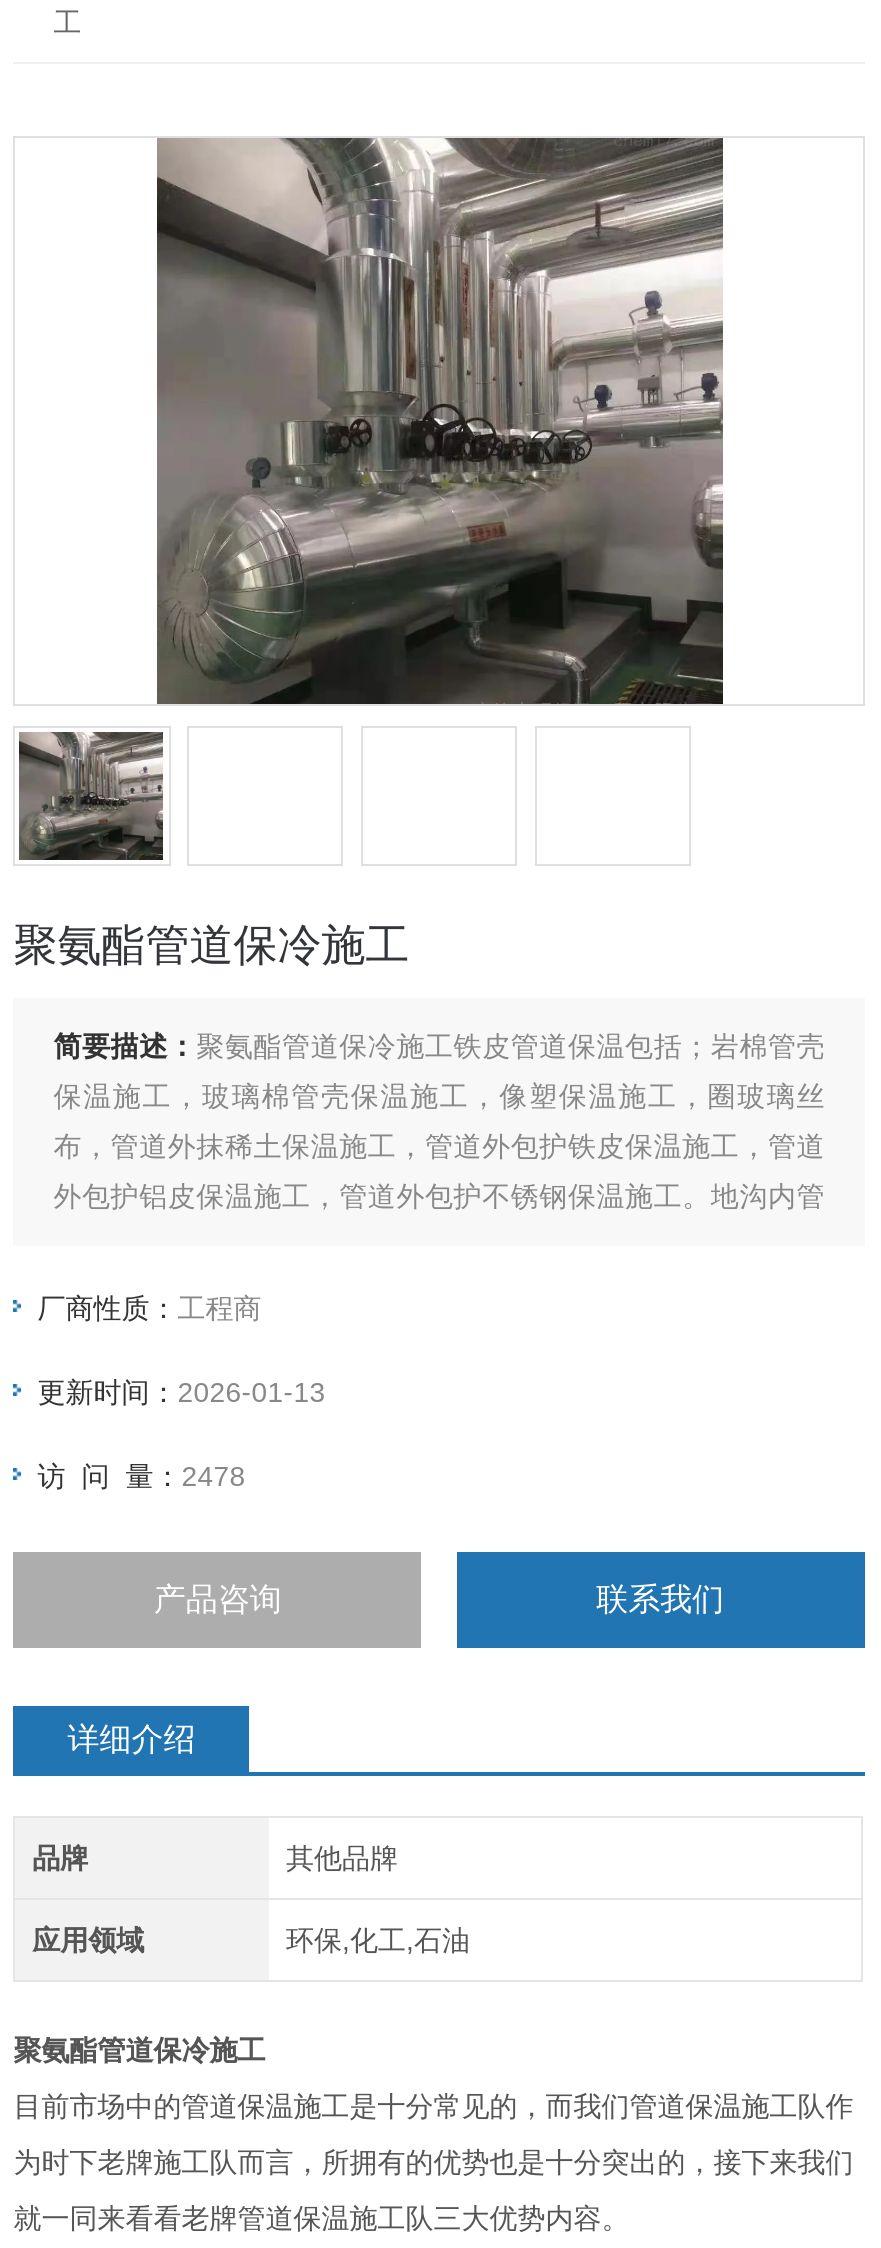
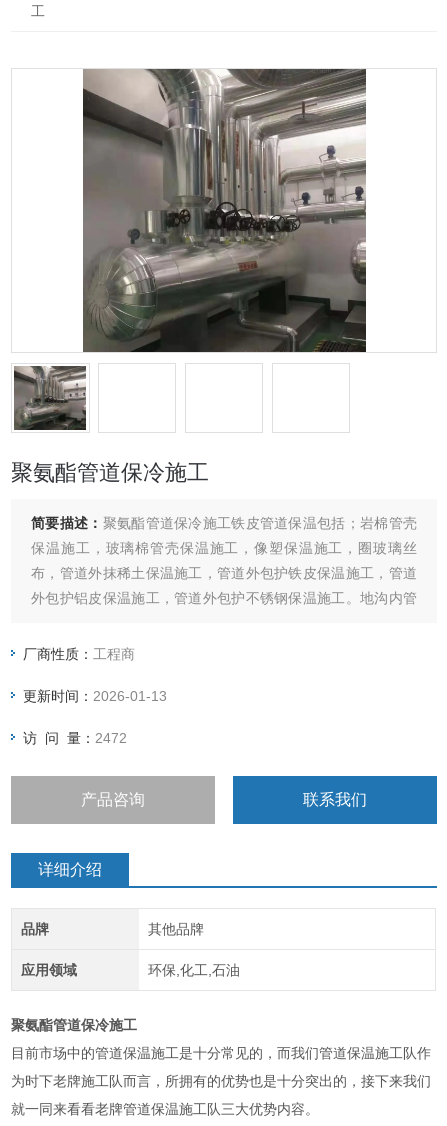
[37,1460,245,1492] 访 问 量：2478 -> [23,730,127,746] 访 问 量：2472

